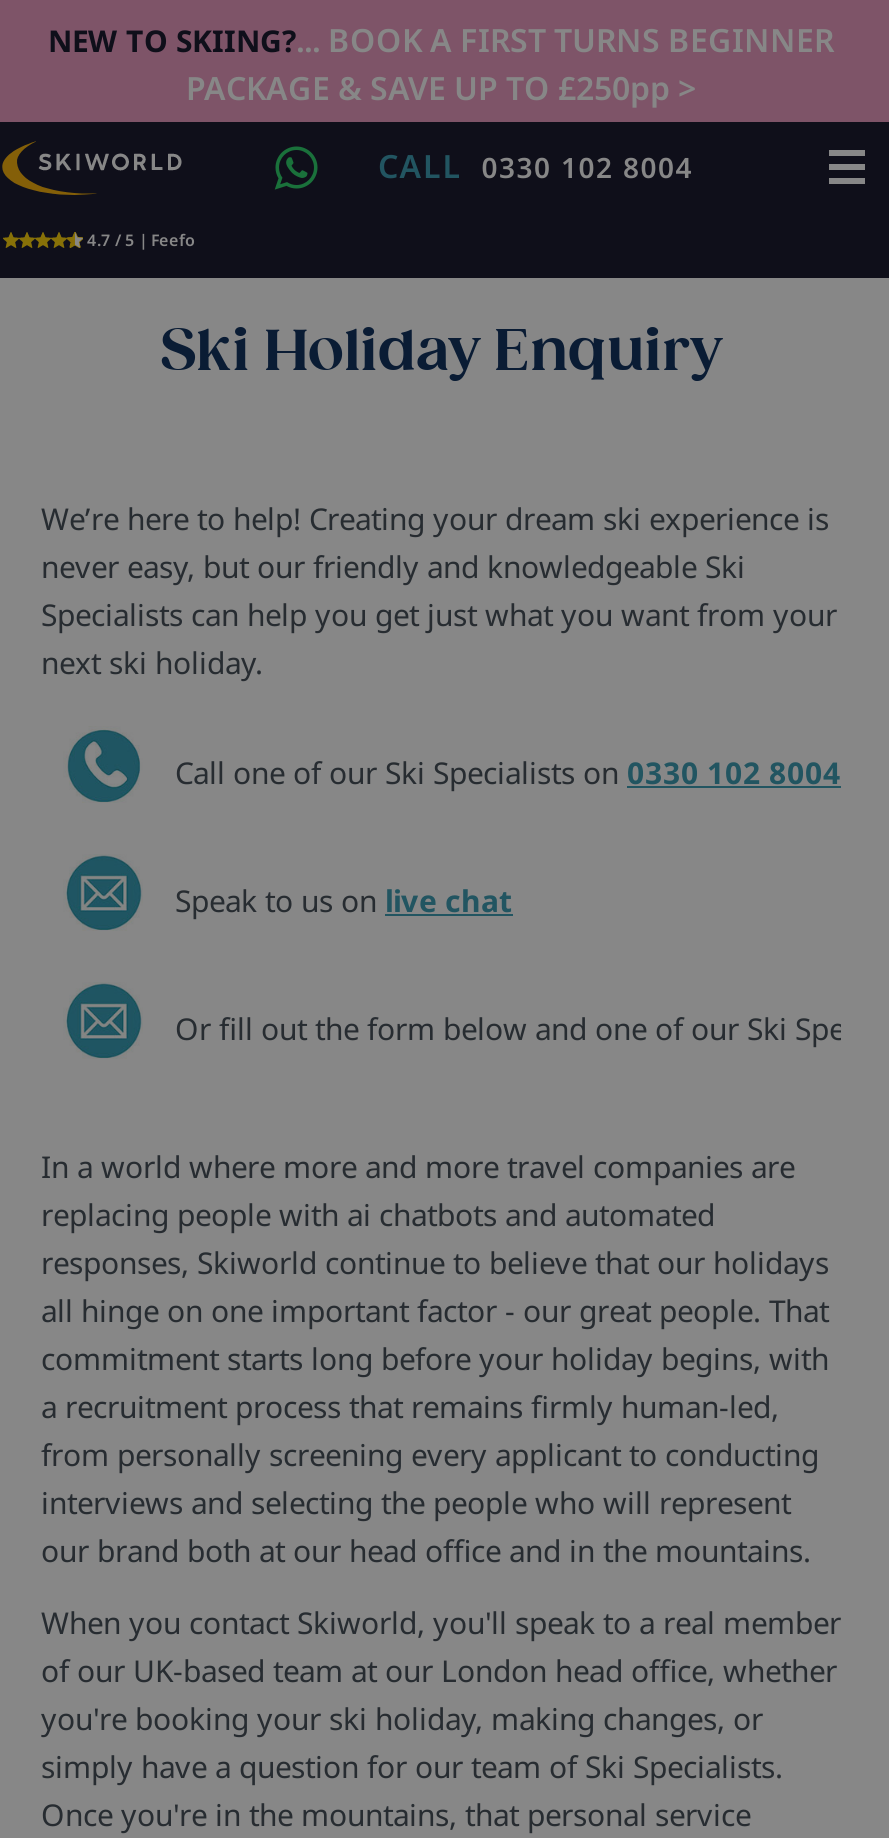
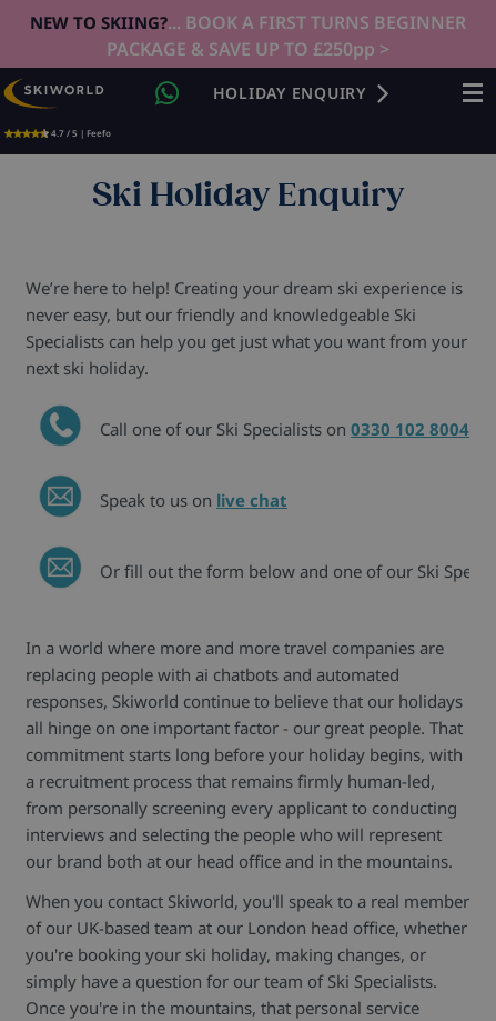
[378,144,693,188] CALL 0330 102 8004 -> [212,82,366,103] HOLIDAY ENQUIRY

